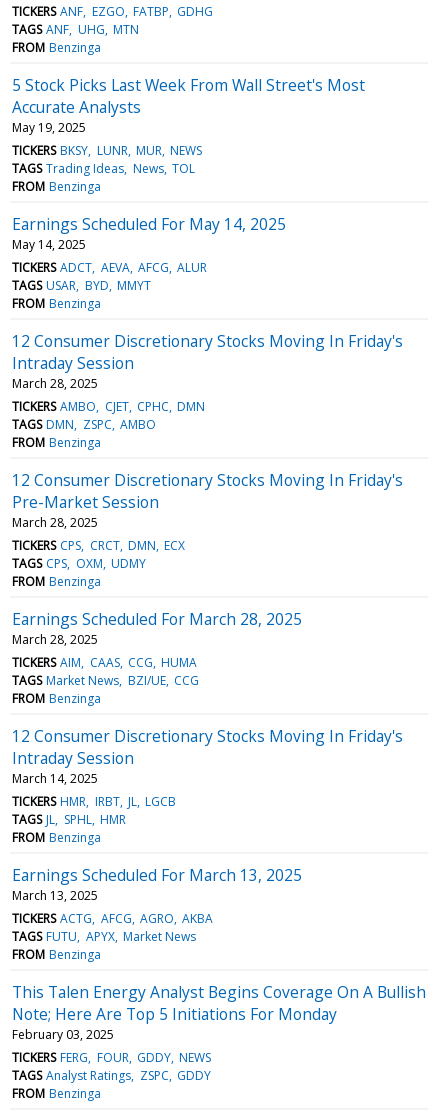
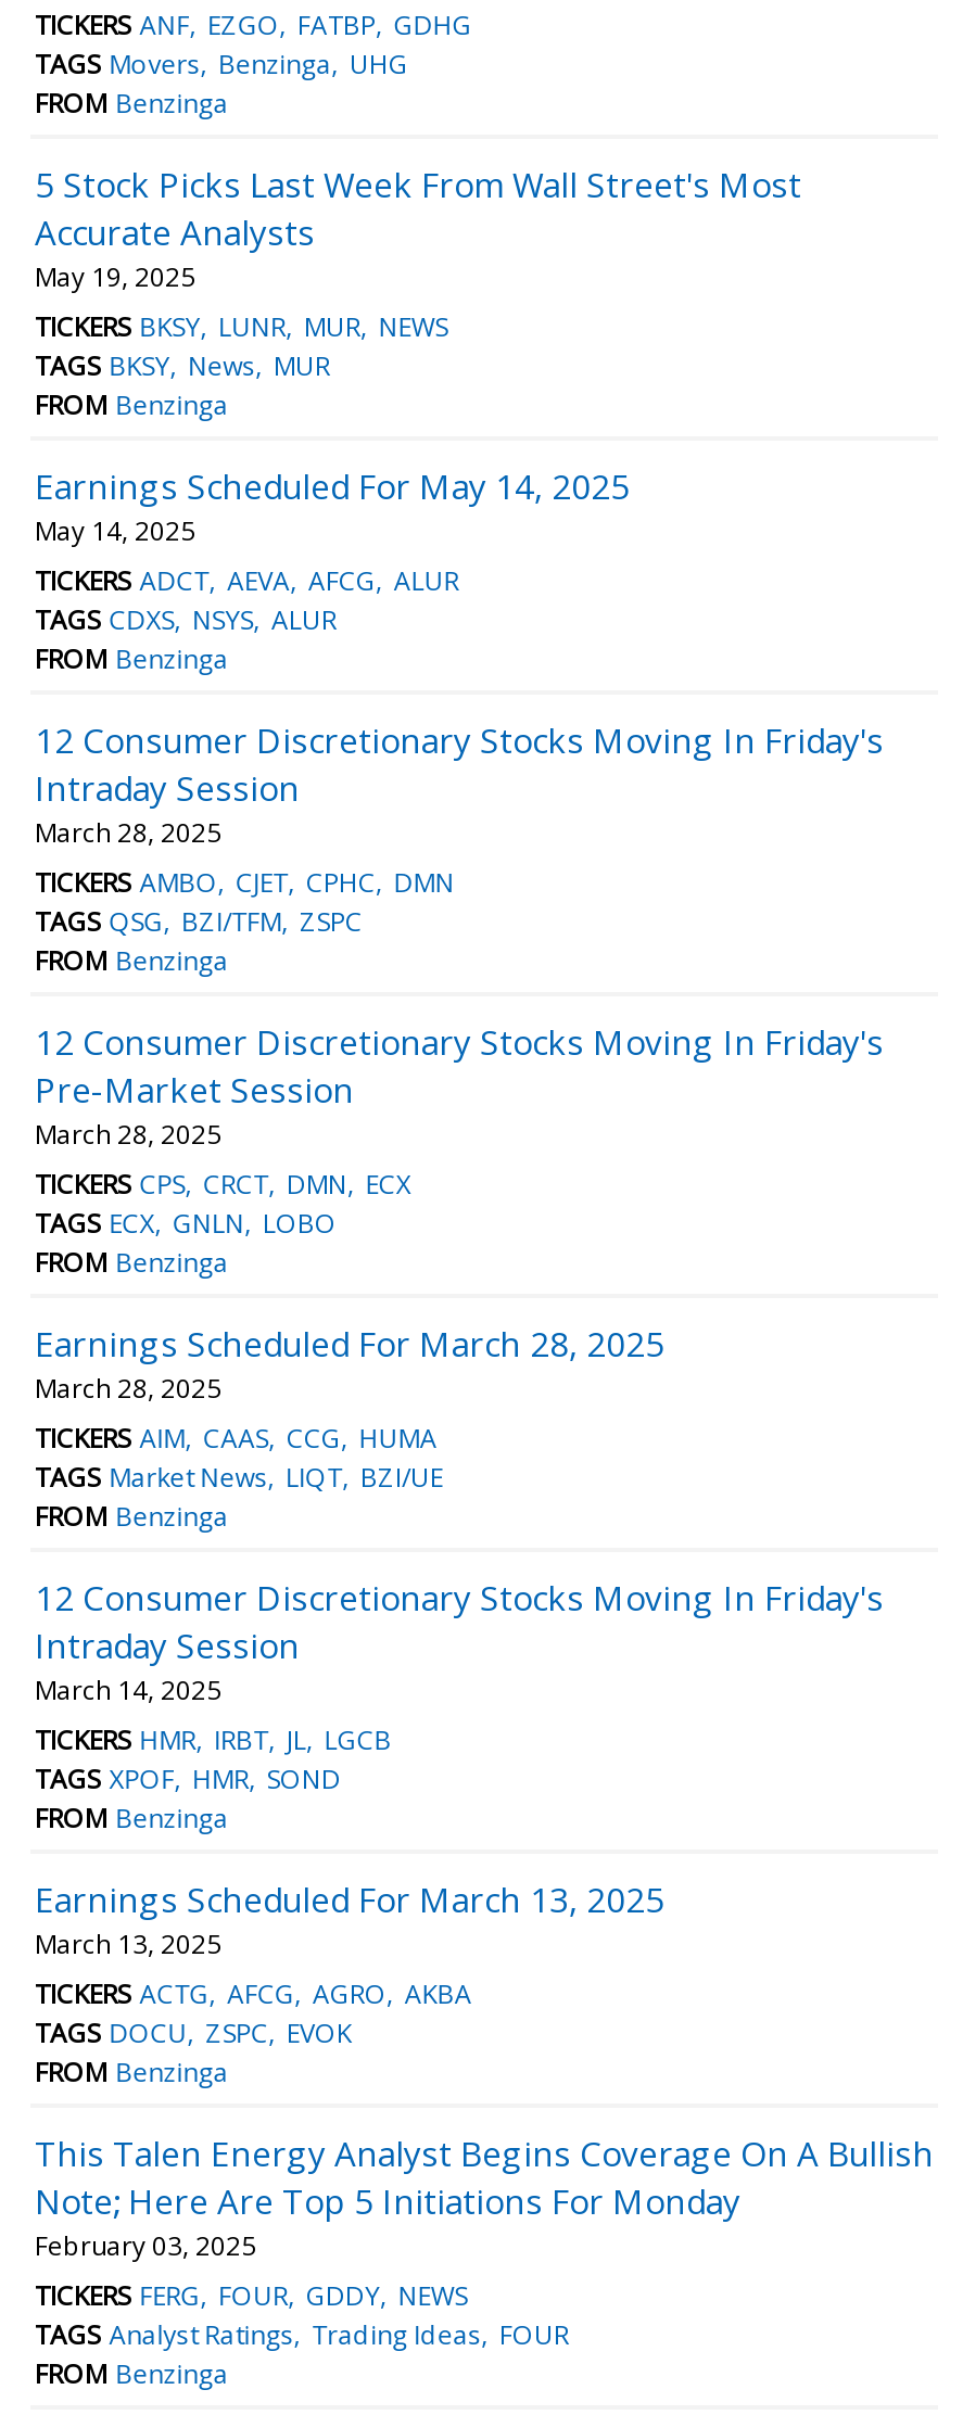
[12,21,139,38] TAGS ANF UHG MTN -> [35,45,408,82] TAGS Movers Benzinga UHG
[12,160,195,177] TAGS Trading Ideas News TOL -> [35,347,330,384] TAGS BKSY News MUR
[12,277,151,294] TAGS USAR BYD MMYT -> [35,601,336,638] TAGS CDXS NSYS ALUR
[12,416,156,433] TAGS DMN ZSPC AMBO -> [35,903,362,940] TAGS QSG BZI/TFM ZSPC
[12,555,146,572] TAGS CPS OXM UDMY -> [35,1204,336,1241] TAGS ECX GNLN LOBO
[12,672,199,689] TAGS Market News BZI/UE CCG -> [35,1458,443,1495] TAGS Market News LIQT BZI/UE
[12,811,126,828] TAGS JL SPHL HMR -> [35,1760,341,1797] TAGS XPOF HMR SOND
[12,928,196,945] TAGS FUTU APYX Market News -> [35,2014,352,2051] TAGS DOCU ZSPC EVOK
[12,1067,211,1084] TAGS Analyst Ratings ZSPC GDDY -> [35,2316,569,2353] TAGS Analyst Ratings Trading Ideas FOUR

